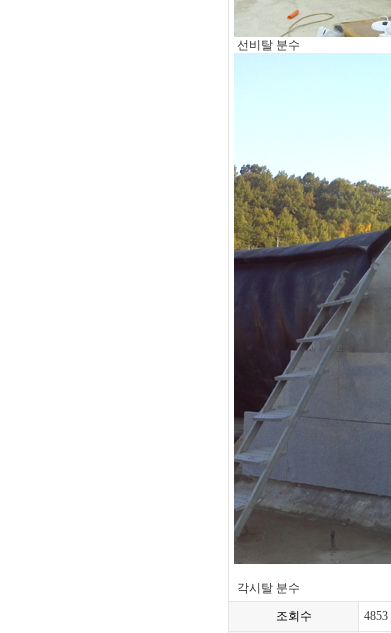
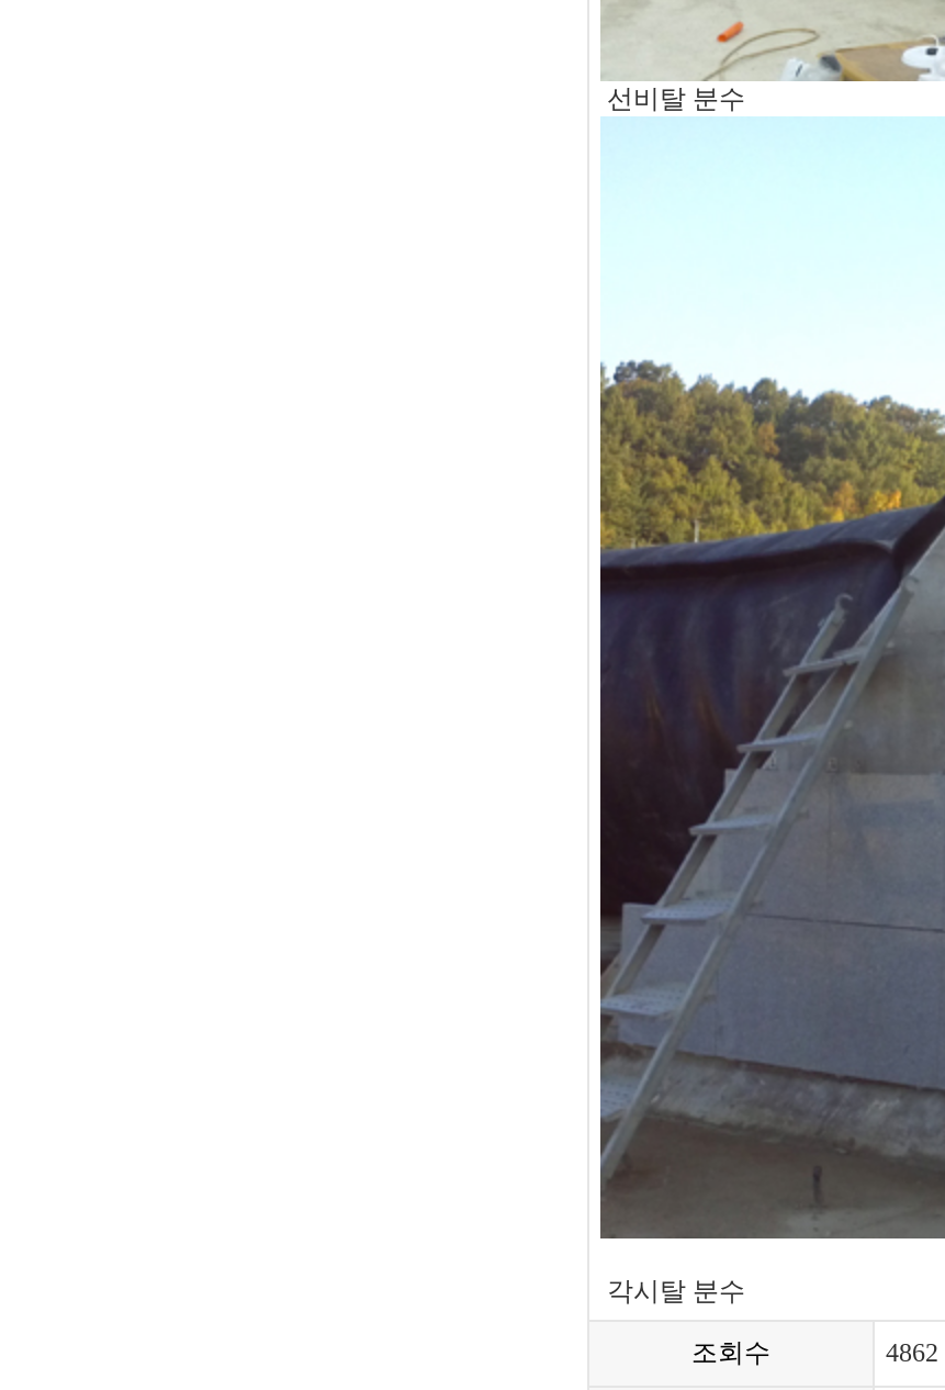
[364,609,388,623] 4853 -> [886,1337,938,1368] 4862

